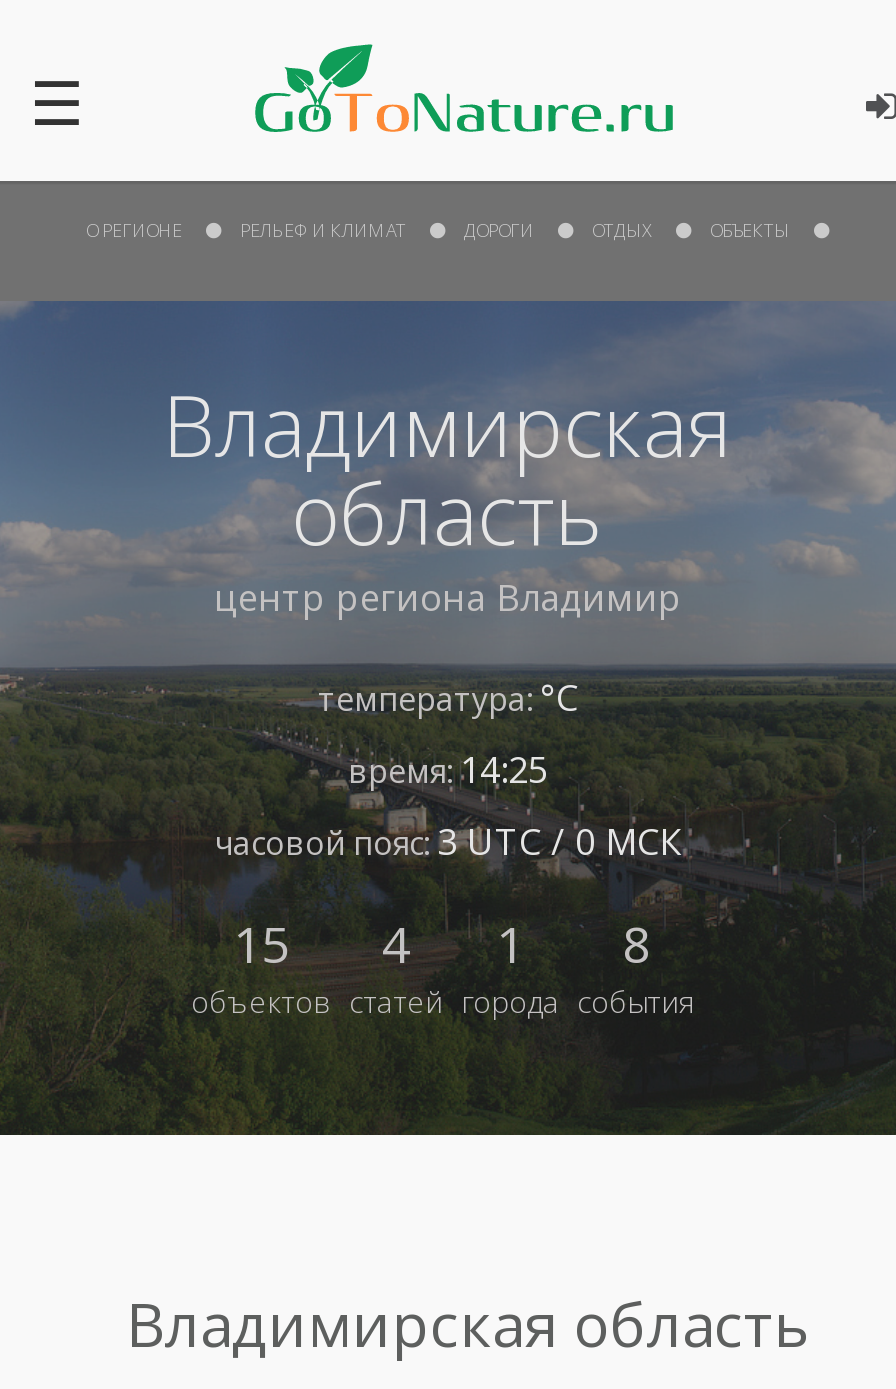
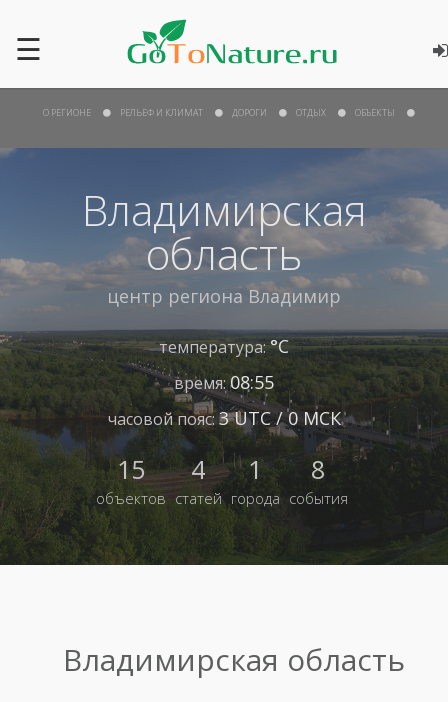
[348,745,548,793] время: 14:25 -> [174,370,274,394] время: 08:55

